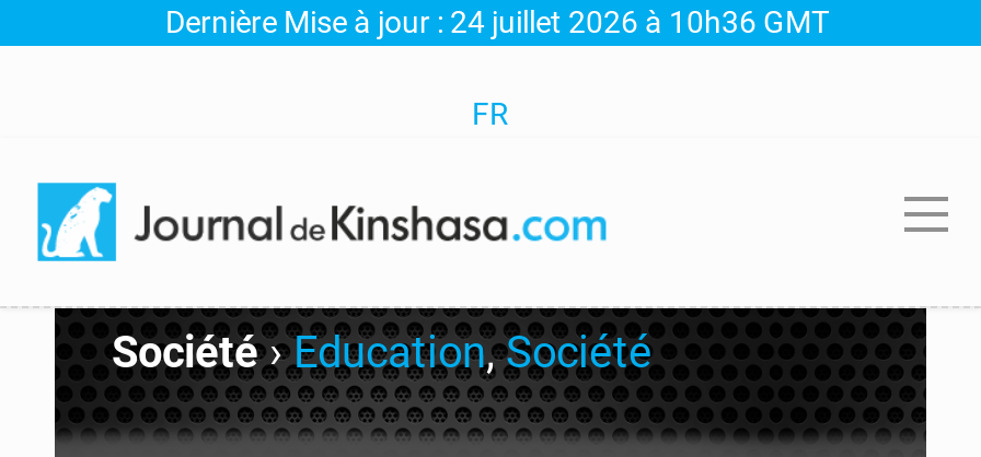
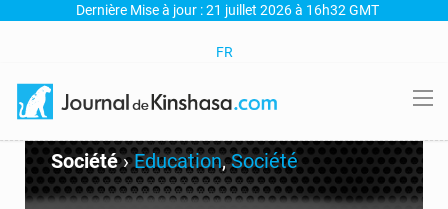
[159,4,829,39] Dernière Mise à jour : 24 juillet 2026 à 10h36 GMT -> [72,2,378,18] Dernière Mise à jour : 21 juillet 2026 à 16h32 GMT

